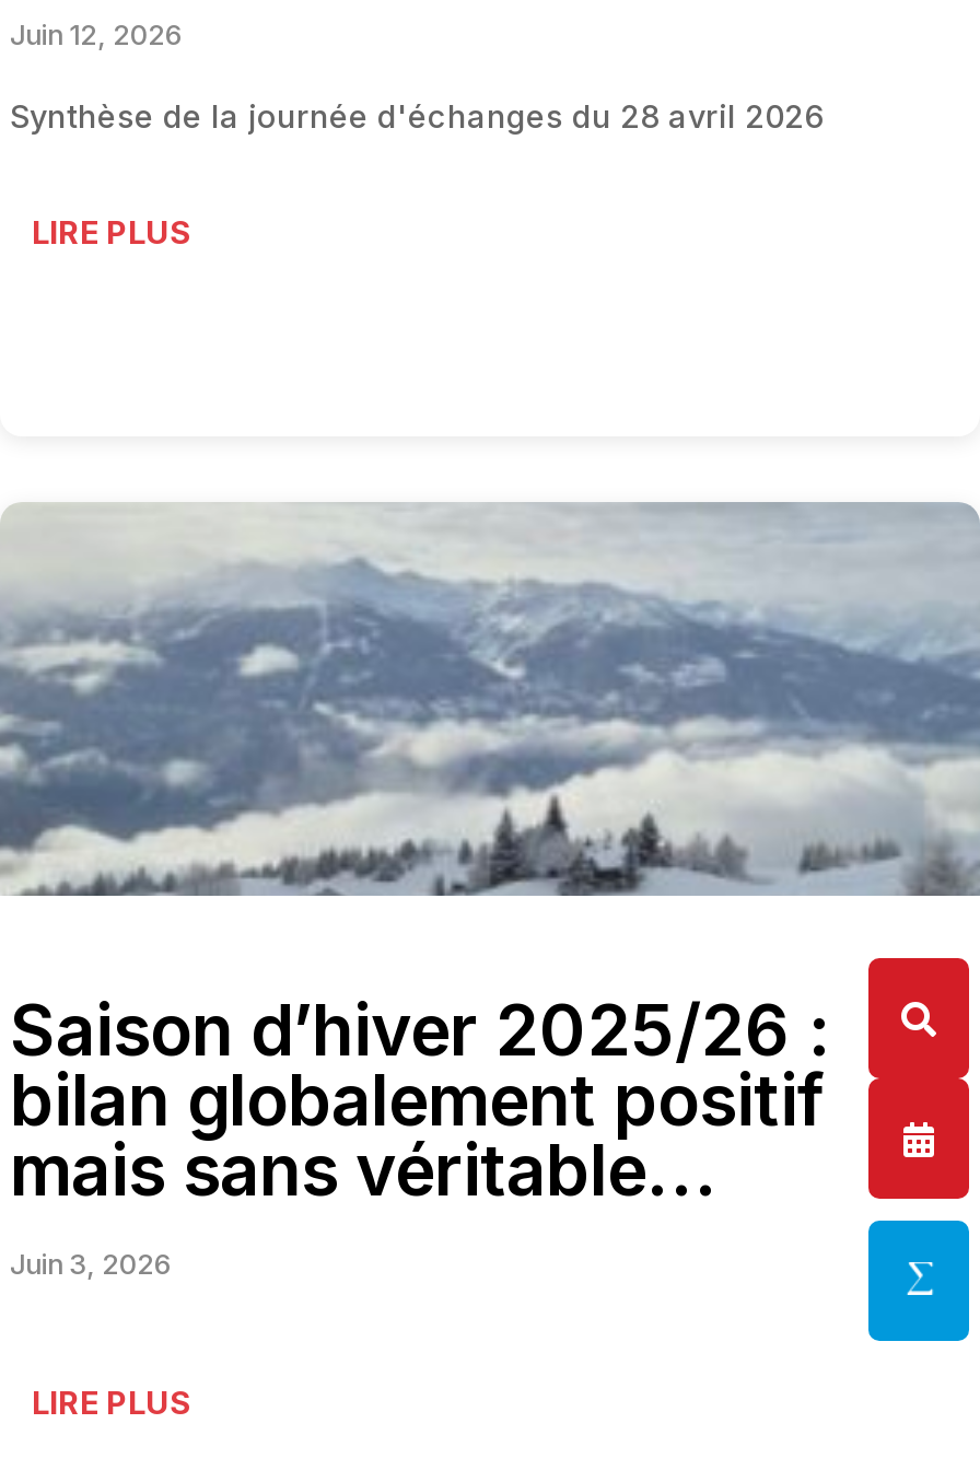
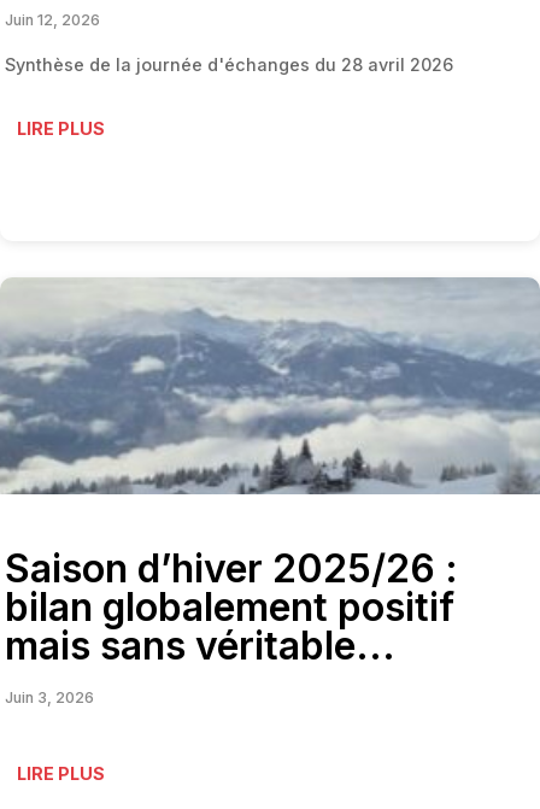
[866,955,971,1202] [image] -> none
[866,1217,971,1344] [image] -> none

